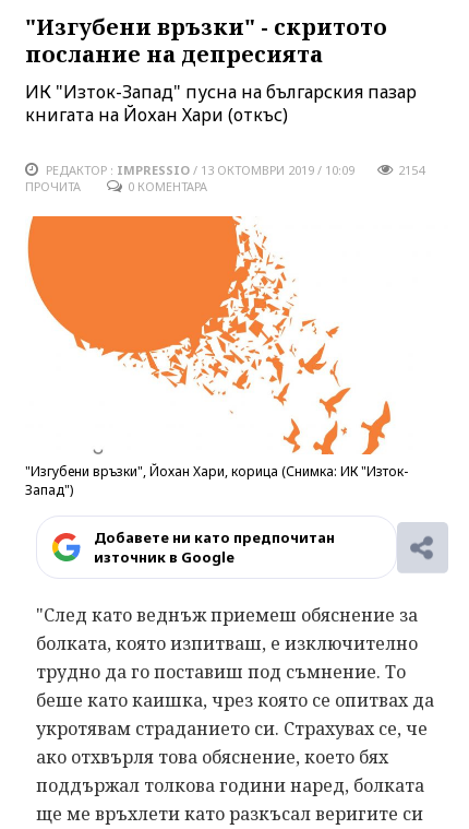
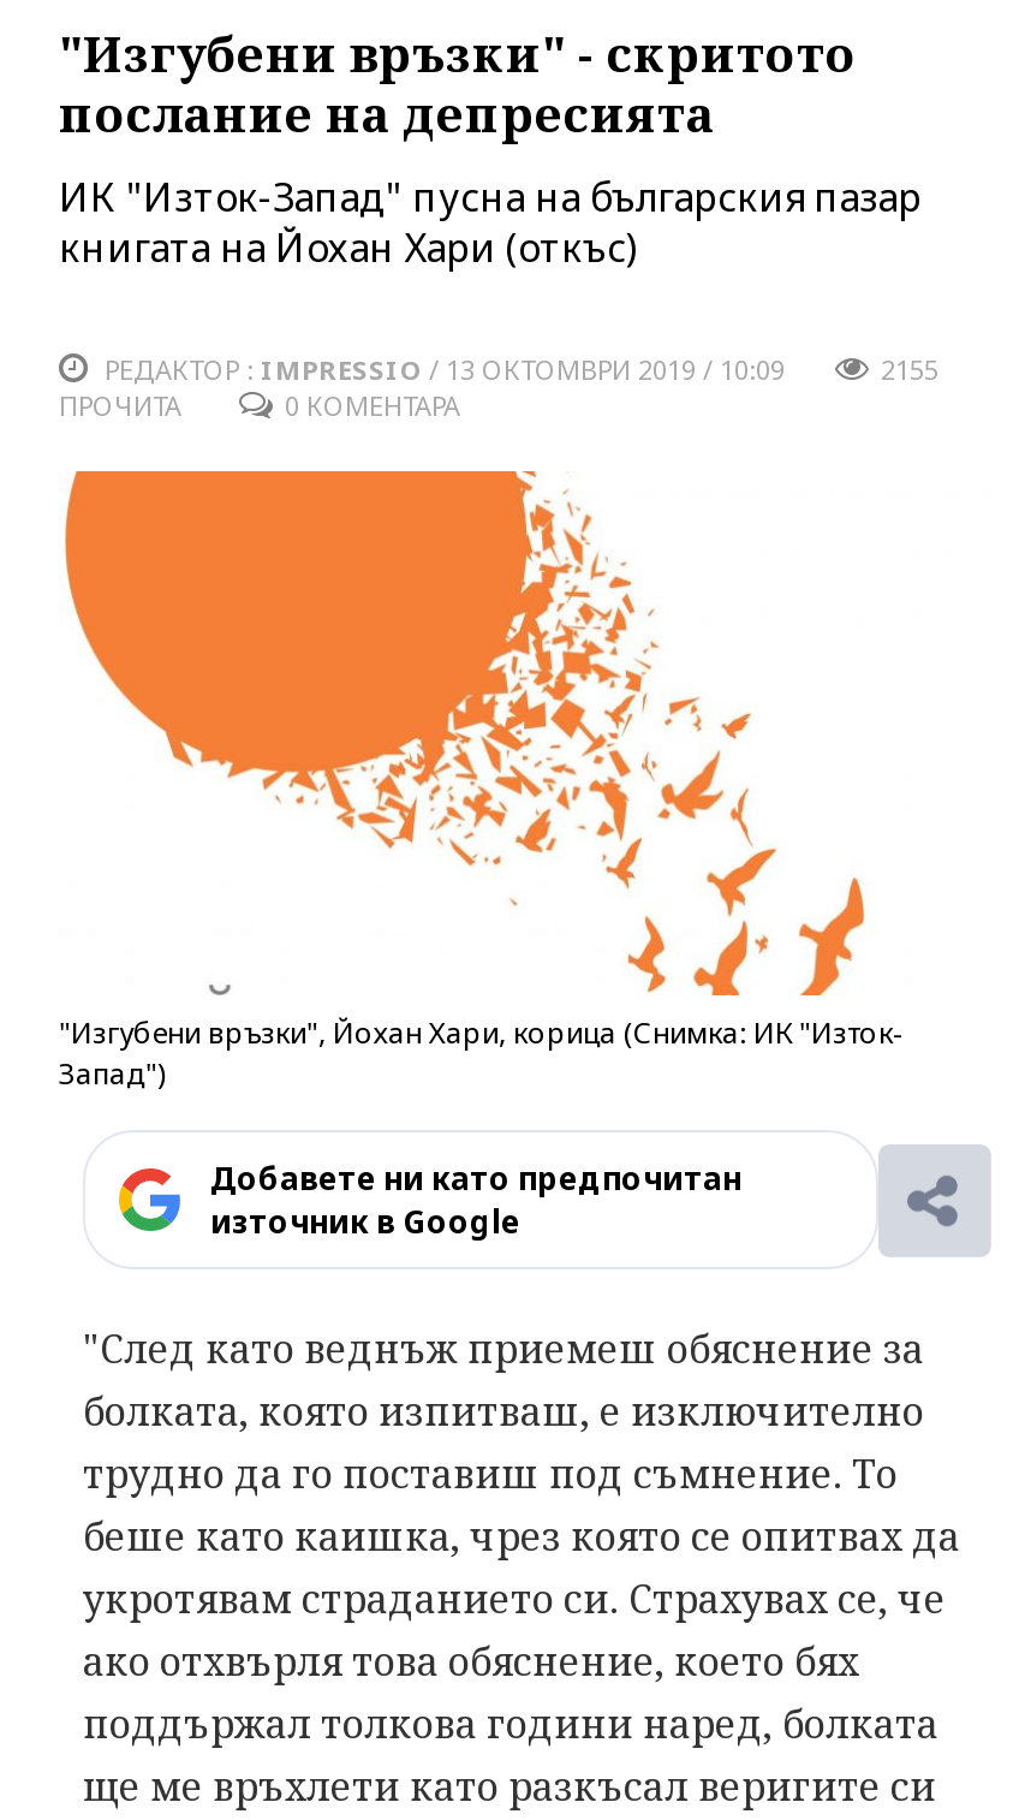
[398,162,424,178] 2154 -> [881,351,938,387] 2155

